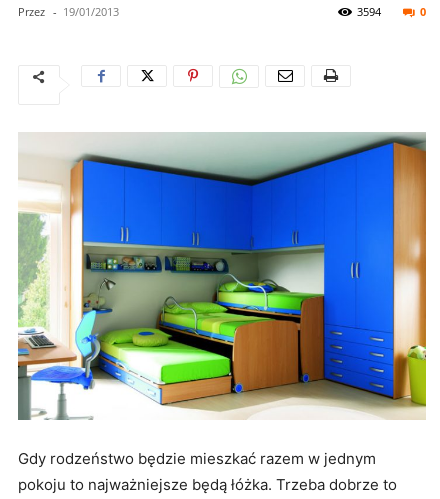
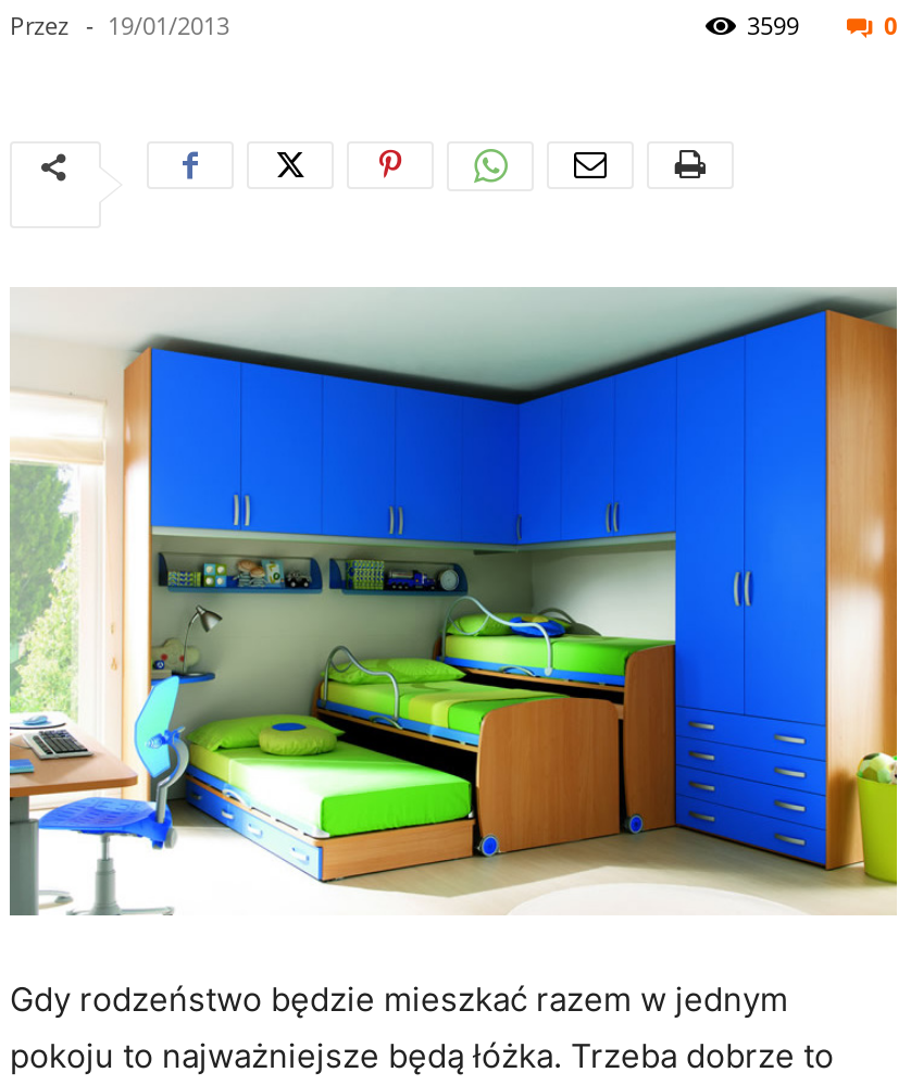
[357,4,381,19] 3594 -> [747,9,799,41] 3599

